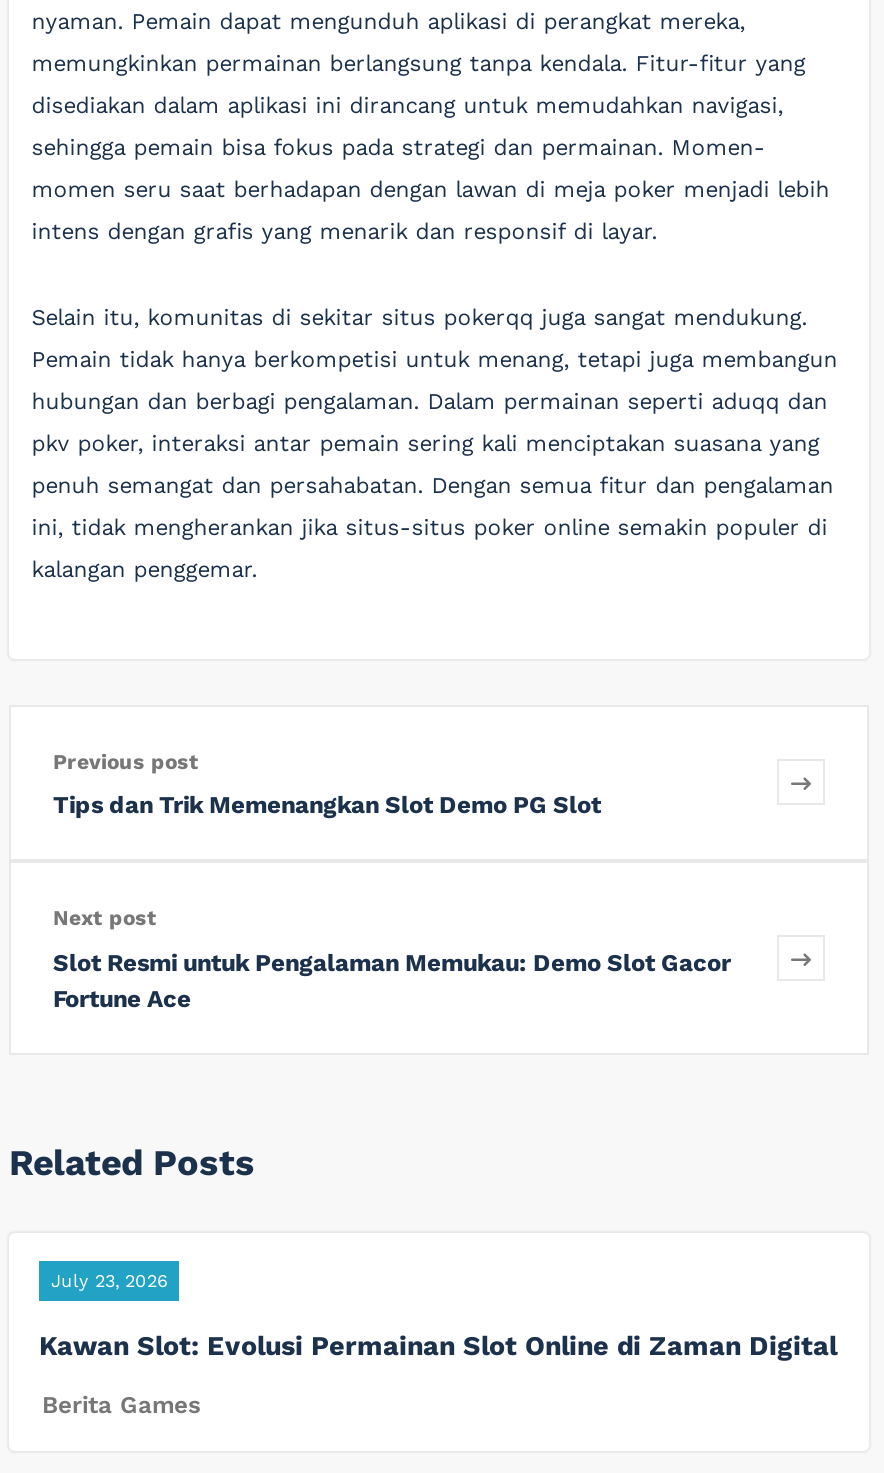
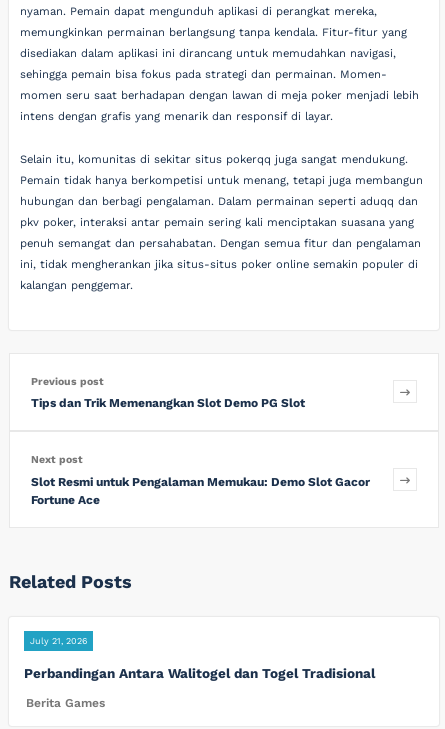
[51,1271,167,1291] July 23, 2026 -> [30,636,87,646] July 21, 2026
[39,1329,837,1361] Kawan Slot: Evolusi Permainan Slot Online di Zaman Digital -> [24,665,375,681] Perbandingan Antara Walitogel dan Togel Tradisional

